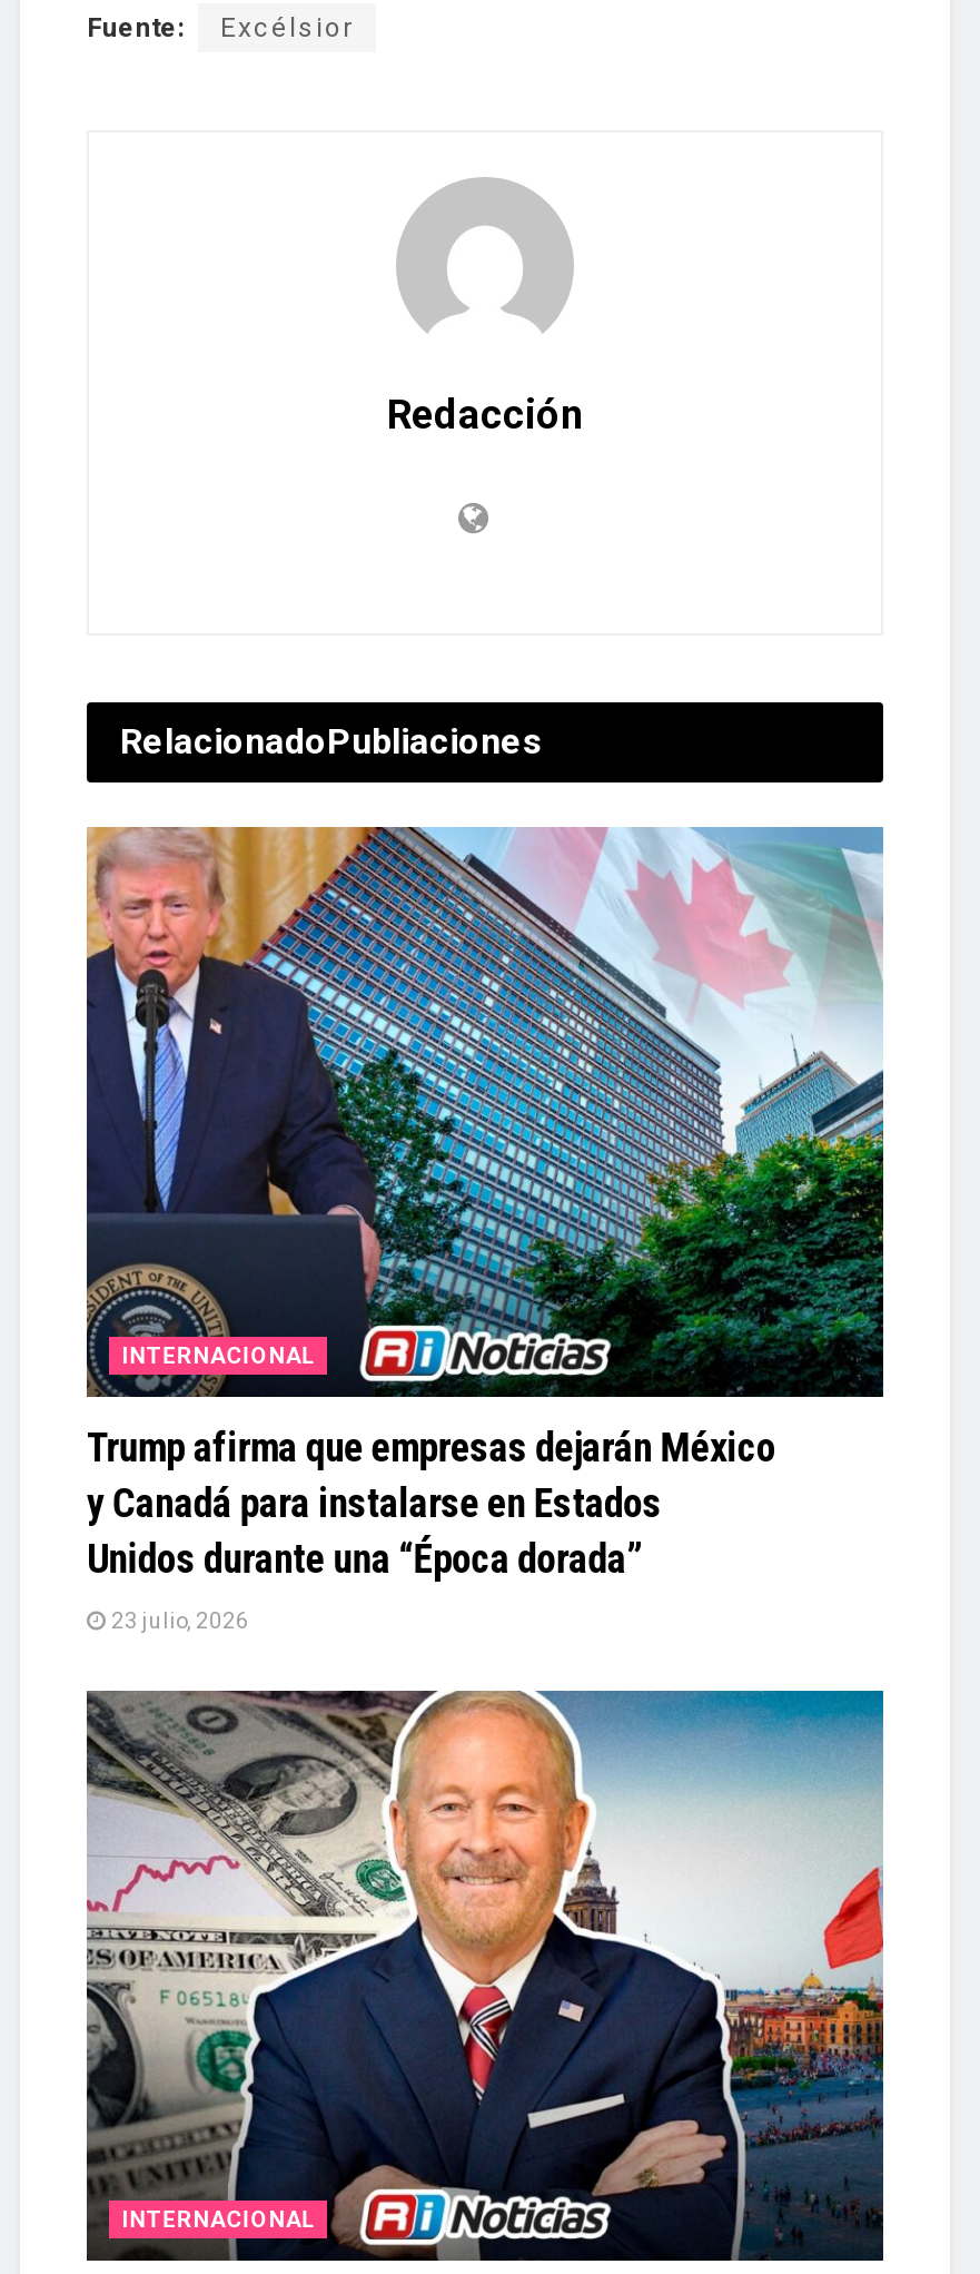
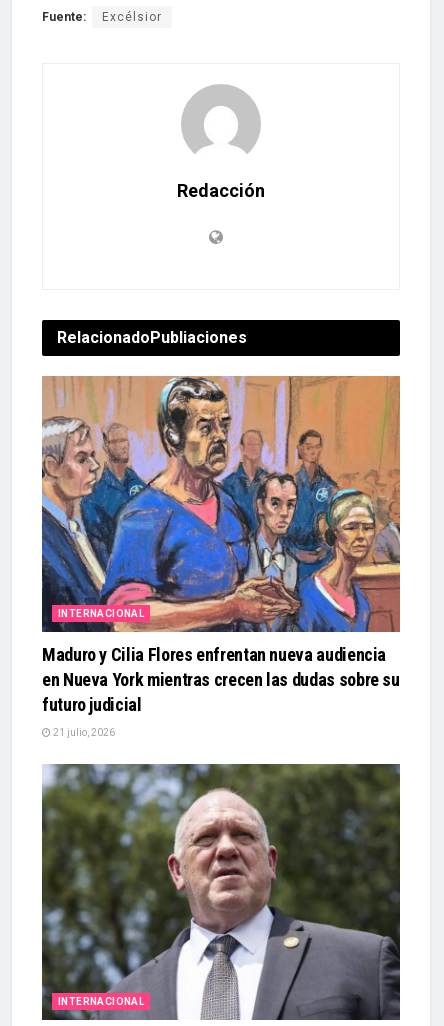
[85,825,885,1581] [image] | Trump afirma que empresas dejarán México | y Canadá para instalarse en Estados | Unidos durante una “Época dorada” -> [41,375,401,715] [image] | Maduro y Cilia Flores enfrentan nueva audiencia | en Nueva York mientras crecen las dudas sobre su | futuro judicial
[107,1608,249,1632] 23 julio, 2026 -> [51,727,115,738] 21 julio, 2026
[85,1689,885,2263] [image] -> [42,763,401,1020] [image]

